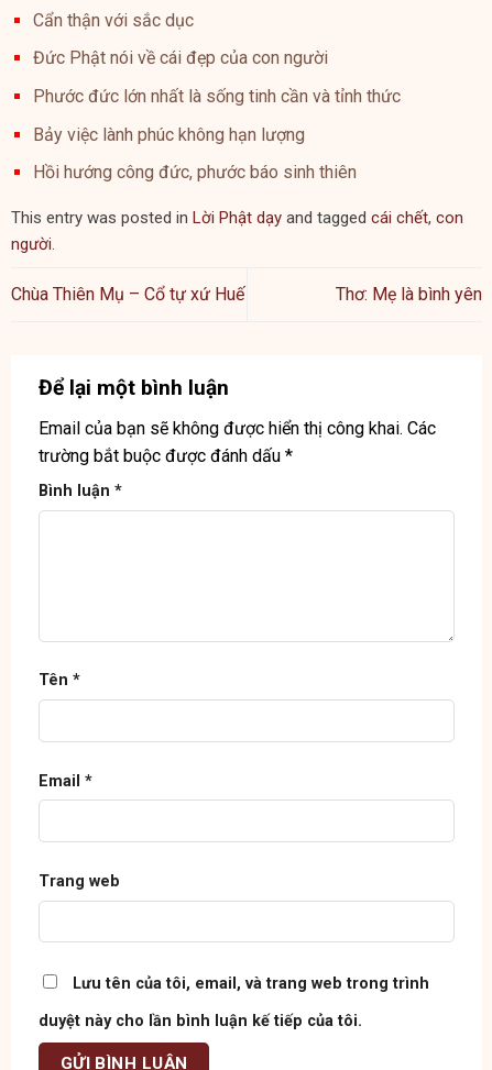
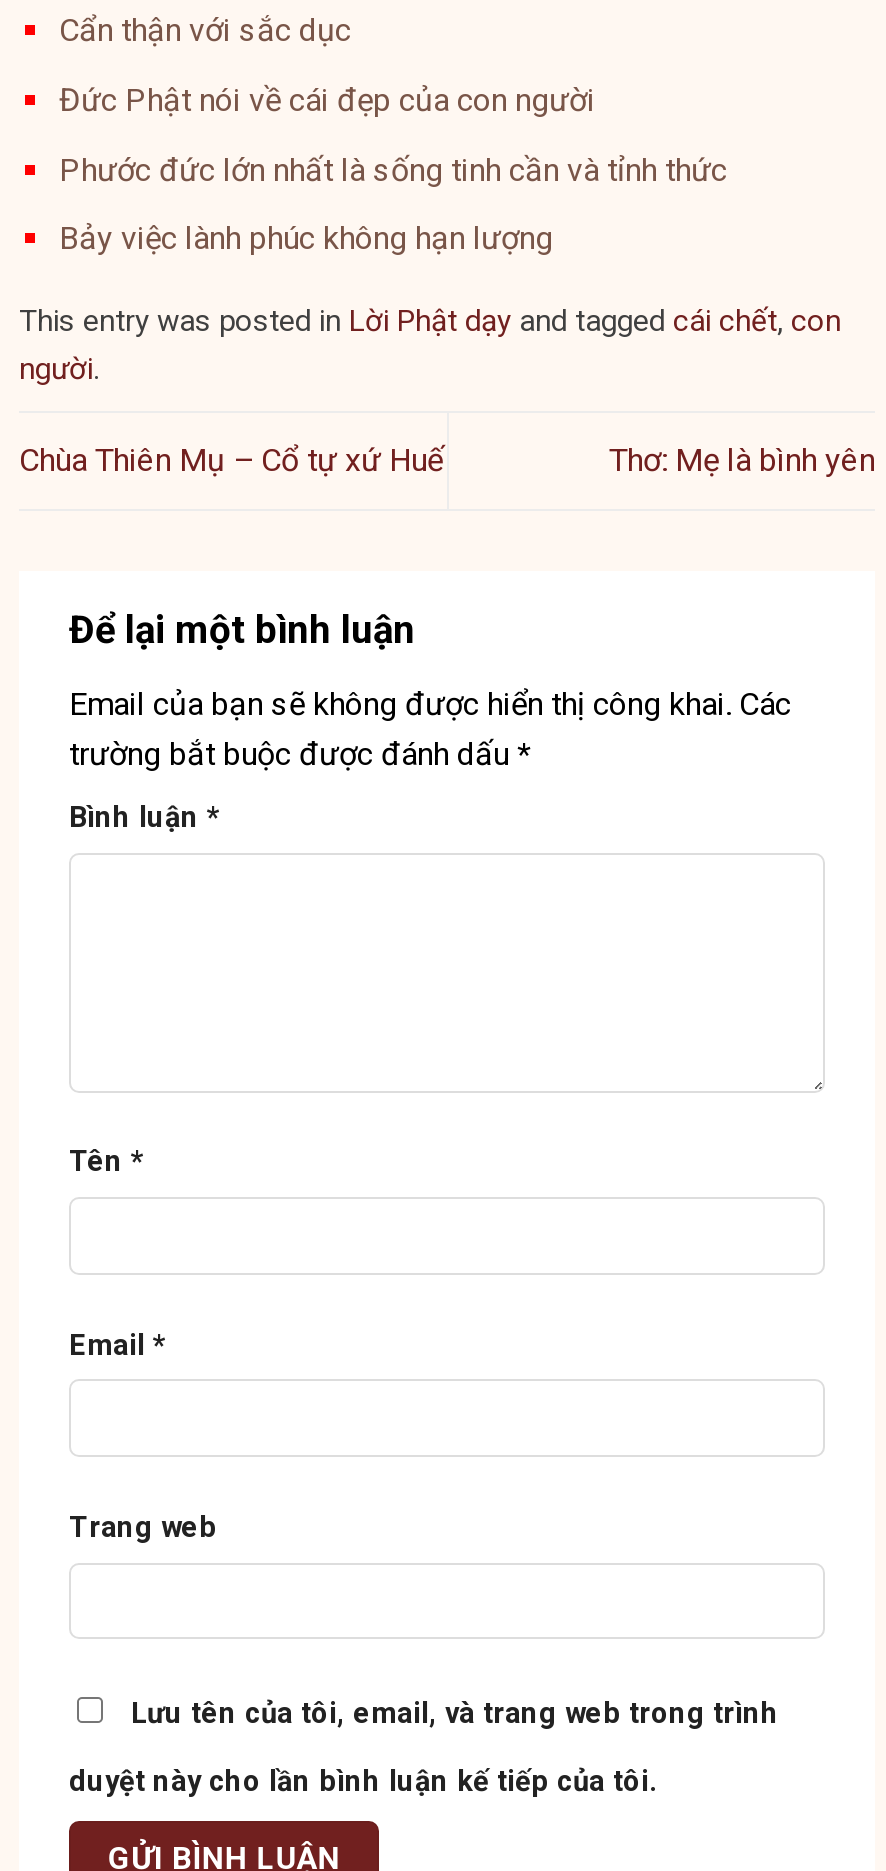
[33,162,357,183] Hồi hướng công đức, phước báo sinh thiên -> none

